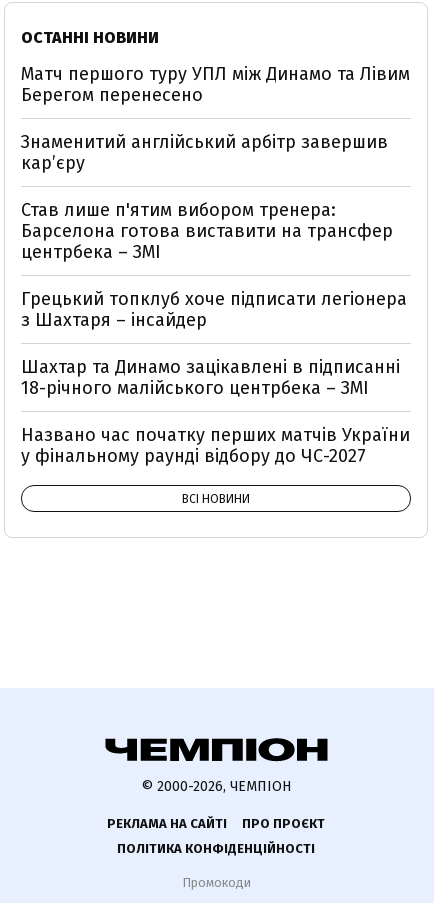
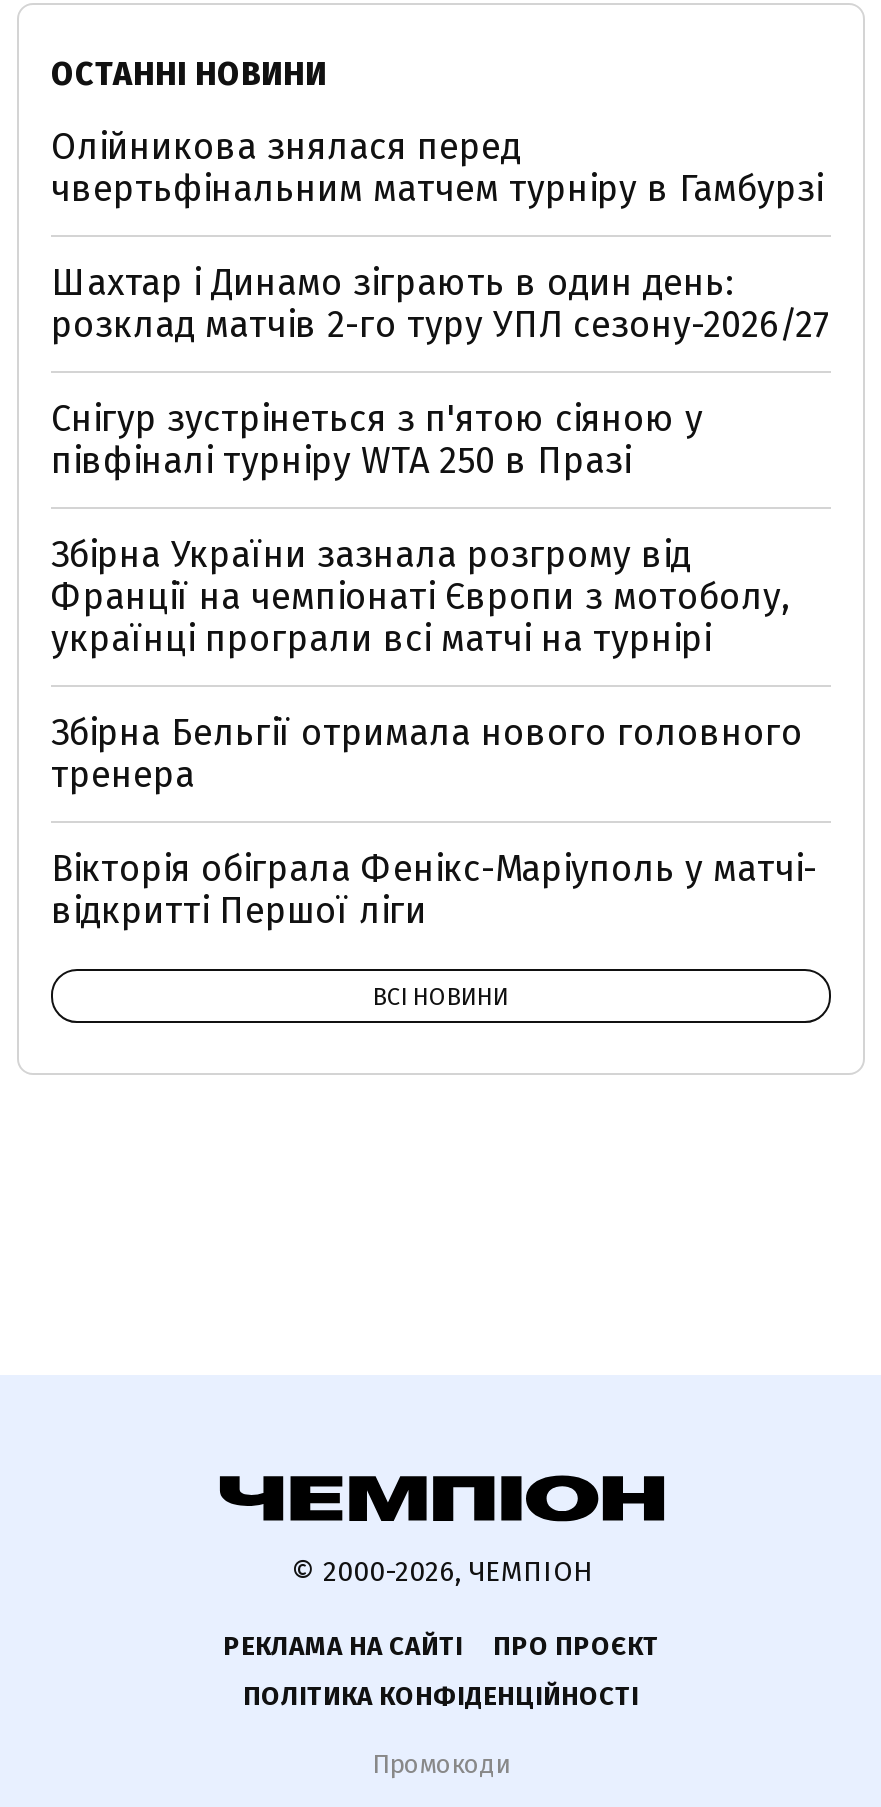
[21,63,410,106] Матч першого туру УПЛ між Динамо та Лівим | Берегом перенесено -> [51,124,823,210] Олійникова знялася перед | чвертьфінальним матчем турніру в Гамбурзі
[21,131,388,174] Знаменитий англійський арбітр завершив | кар’єру -> [51,260,831,346] Шахтар і Динамо зіграють в один день: | розклад матчів 2-го туру УПЛ сезону-2026/27
[21,199,393,263] Став лише п'ятим вибором тренера: | Барселона готова виставити на трансфер | центрбека – ЗМІ -> [51,396,703,482] Снігур зустрінеться з п'ятою сіяною у | півфіналі турніру WTA 250 в Празі
[21,288,407,331] Грецький топклуб хоче підписати легіонера | з Шахтаря – інсайдер -> [51,532,791,660] Збірна України зазнала розгрому від | Франції на чемпіонаті Європи з мотоболу, | українці програли всі матчі на турнірі
[21,356,400,399] Шахтар та Динамо зацікавлені в підписанні | 18-річного малійського центрбека – ЗМІ -> [51,710,803,796] Збірна Бельгії отримала нового головного | тренера
[21,424,410,467] Названо час початку перших матчів України | у фінальному раунді відбору до ЧС-2027 -> [51,846,817,932] Вікторія обіграла Фенікс-Маріуполь у матчі- | відкритті Першої ліги

